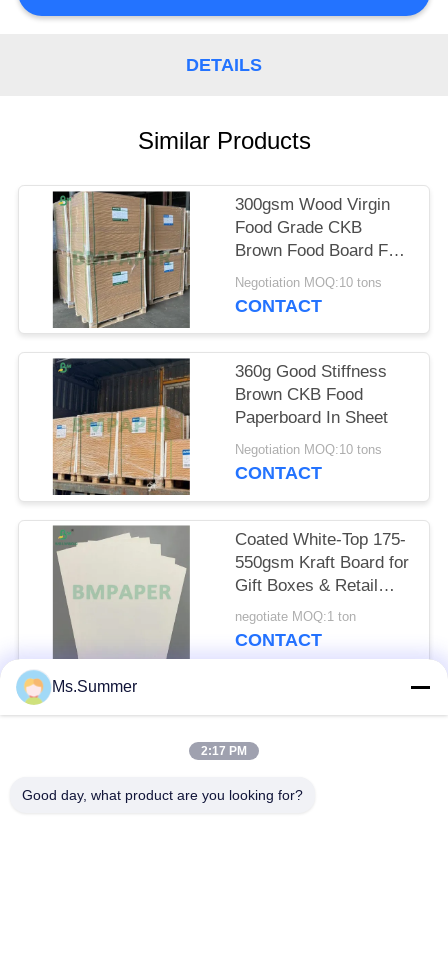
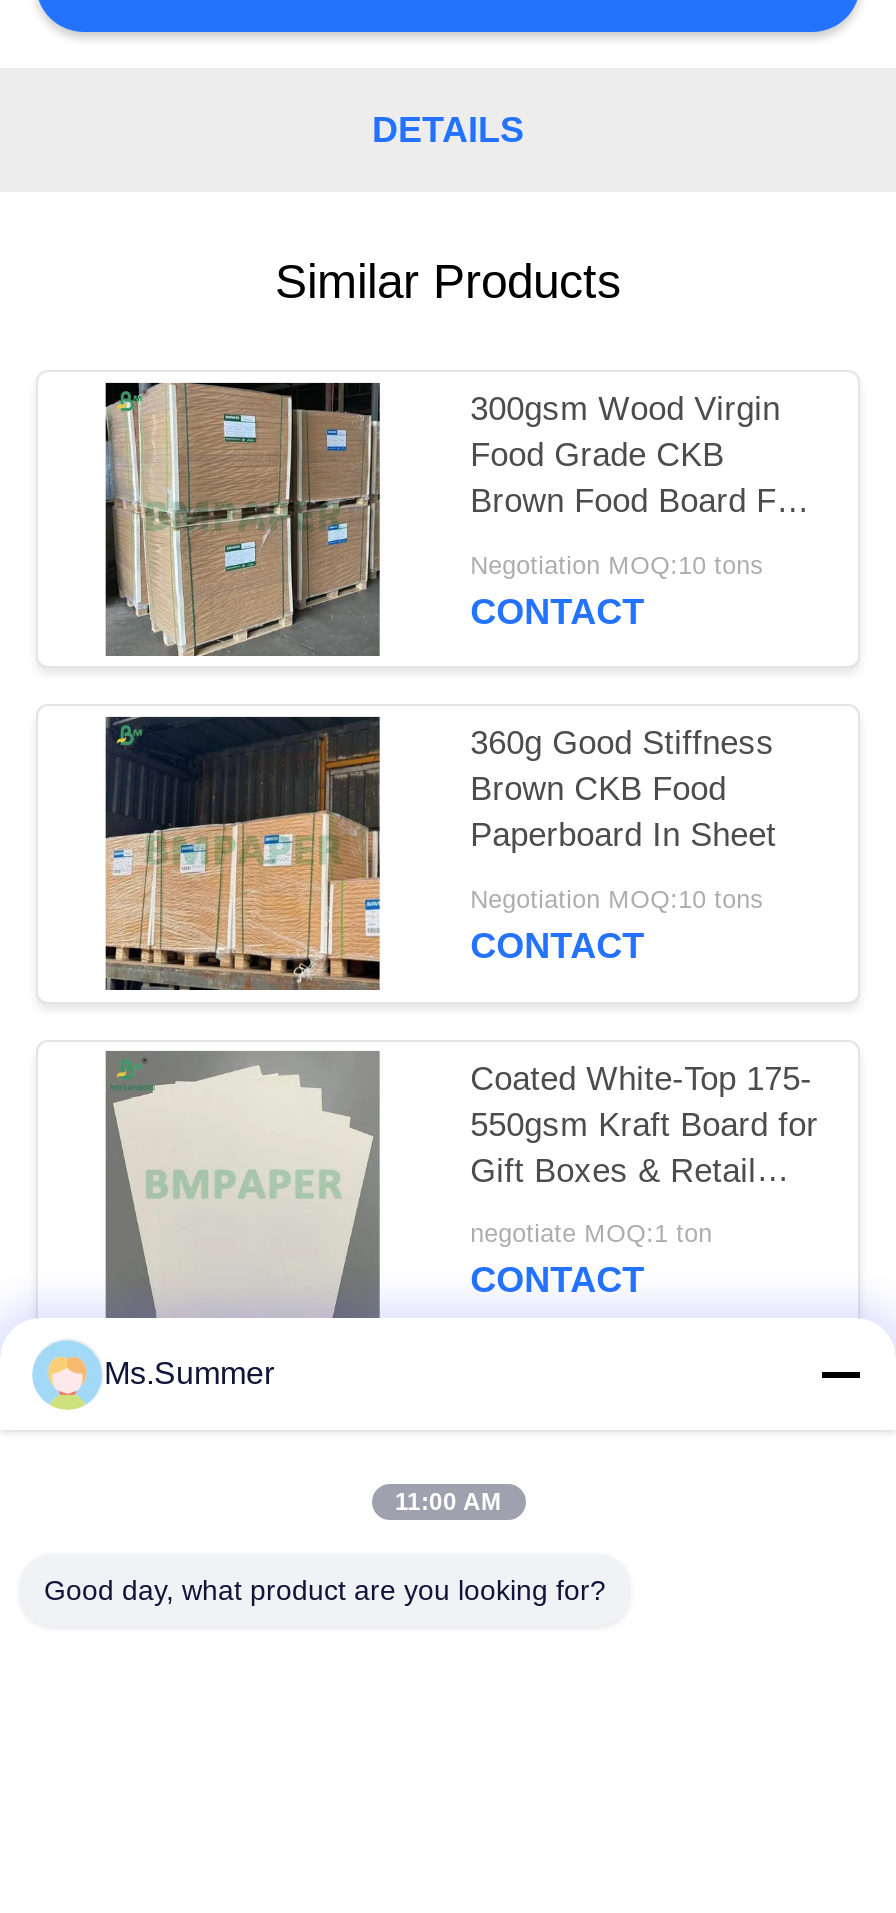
[201,744,247,758] 2:17 PM -> [395,1488,501,1516] 11:00 AM

